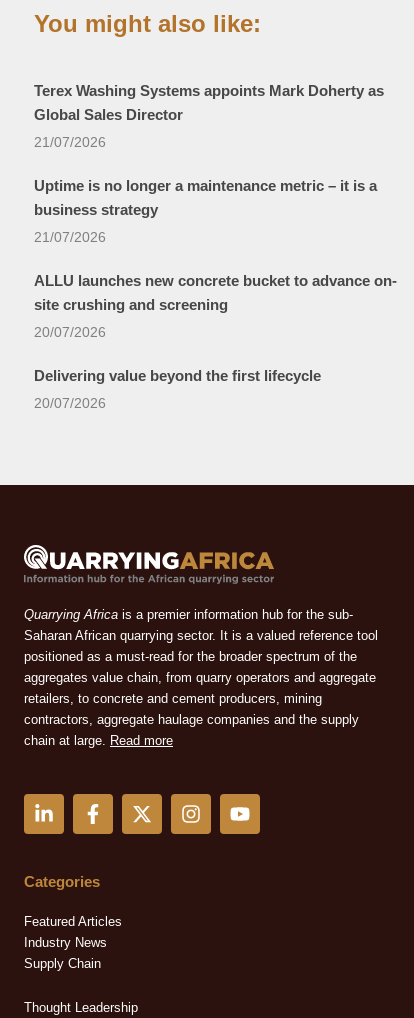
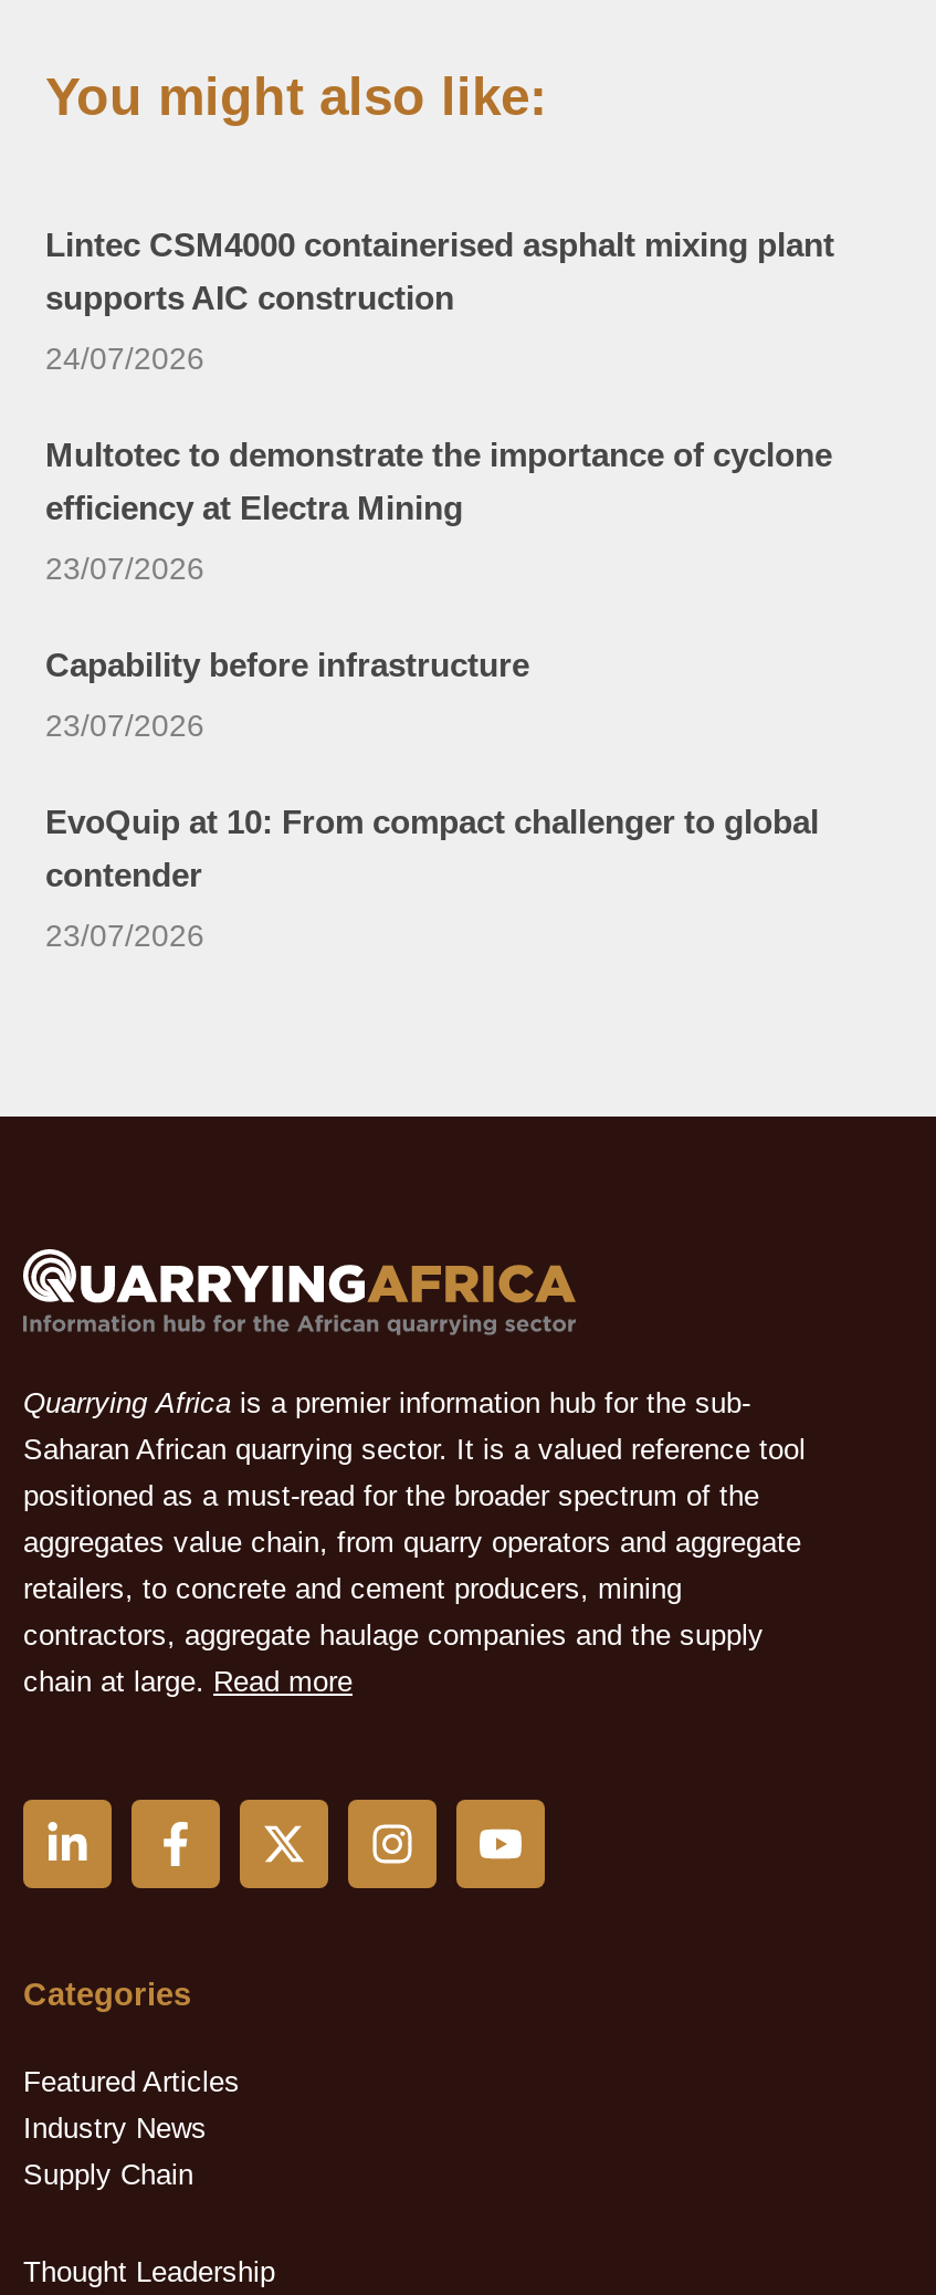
[34,82,384,123] Terex Washing Systems appoints Mark Doherty as | Global Sales Director -> [45,226,834,317] Lintec CSM4000 containerised asphalt mixing plant | supports AIC construction
[34,134,106,150] 21/07/2026 -> [45,341,204,376] 24/07/2026
[34,177,377,218] Uptime is no longer a maintenance metric – it is a | business strategy -> [45,436,832,527] Multotec to demonstrate the importance of cyclone | efficiency at Electra Mining
[34,229,106,245] 21/07/2026 -> [45,551,204,586] 23/07/2026
[34,272,397,313] ALLU launches new concrete bucket to advance on- | site crushing and screening -> [45,646,529,684] Capability before infrastructure
[34,324,106,340] 20/07/2026 -> [45,708,204,743] 23/07/2026
[34,367,321,384] Delivering value beyond the first lifecycle -> [45,803,819,894] EvoQuip at 10: From compact challenger to global | contender
[34,395,106,411] 20/07/2026 -> [45,918,204,953] 23/07/2026

